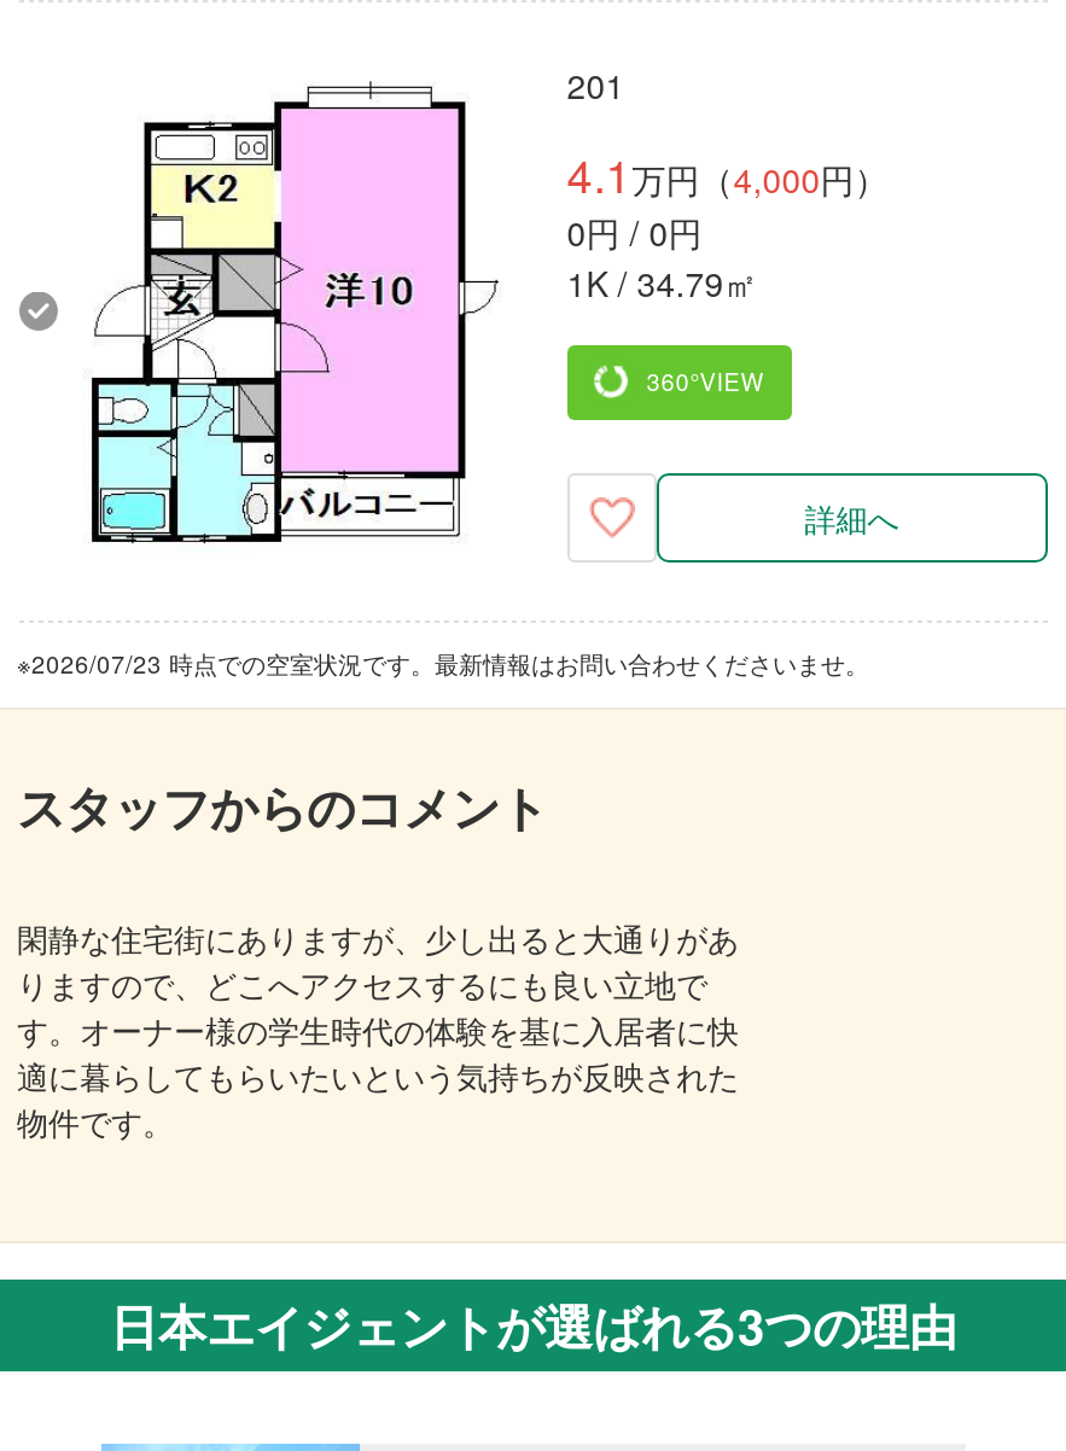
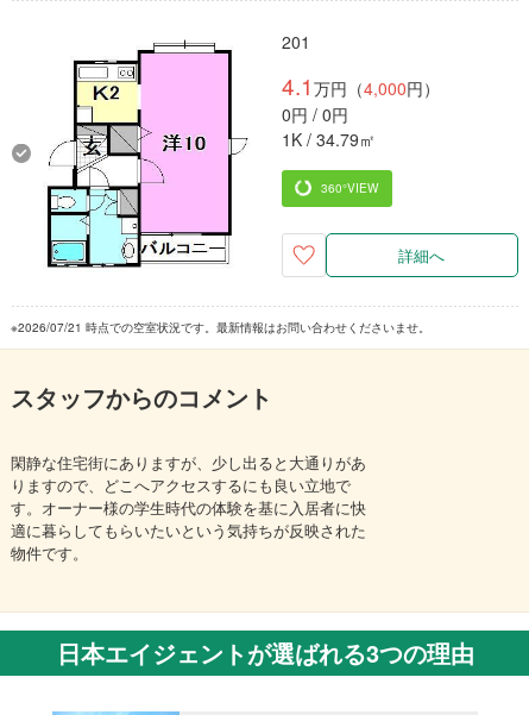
[17,646,869,680] ※2026/07/23 時点での空室状況です。最新情報はお問い合わせくださいませ。 -> [11,318,430,335] ※2026/07/21 時点での空室状況です。最新情報はお問い合わせくださいませ。

